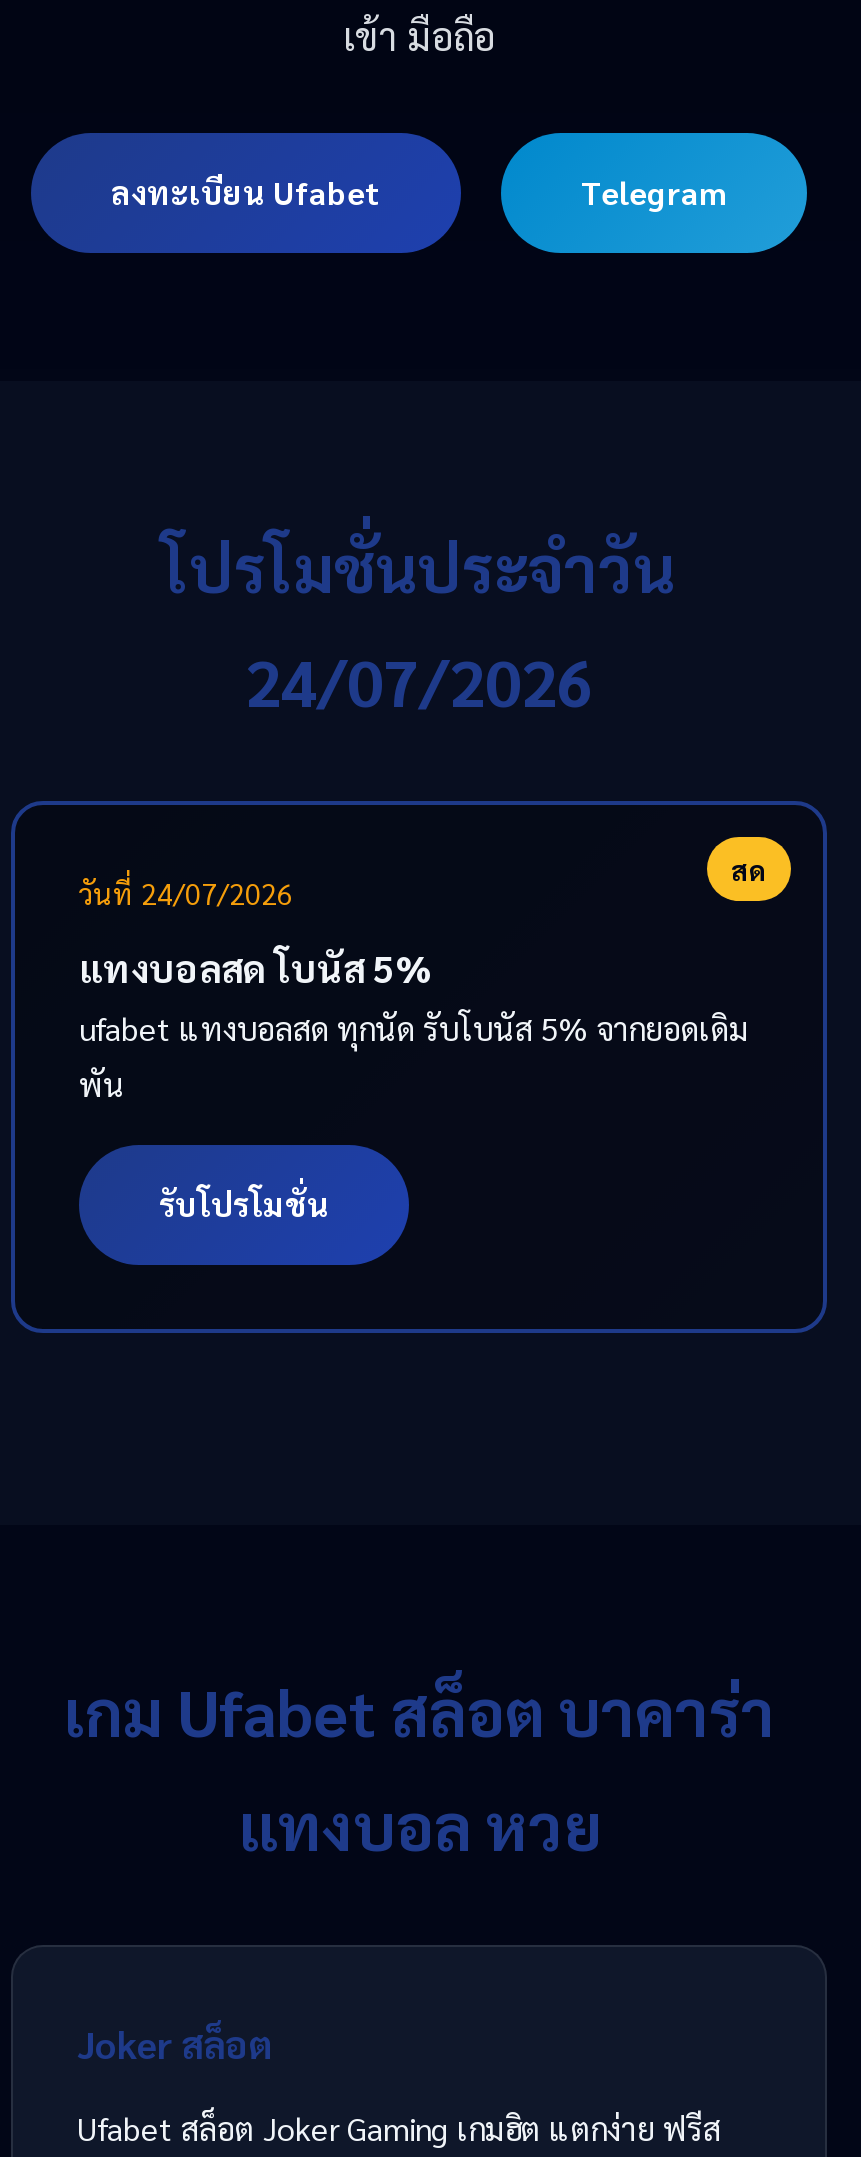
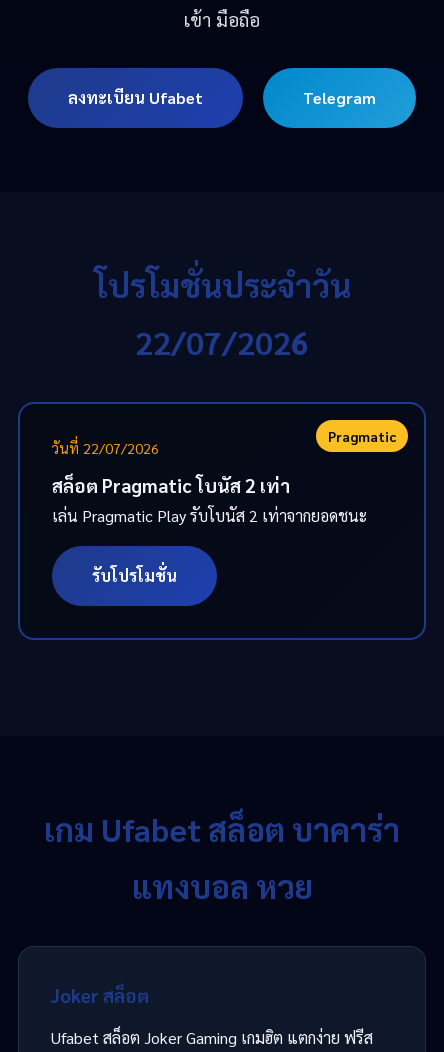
[245,639,593,721] 24/07/2026 -> [135,321,309,362] 22/07/2026
[79,851,767,911] สด | วันที่ 24/07/2026 -> [52,427,396,457] Pragmatic | วันที่ 22/07/2026
[79,943,749,1105] แทงบอลสด โบนัส 5% | ufabet แทงบอลสด ทุกนัด รับโบนัส 5% จากยอดเดิม | พัน -> [52,473,367,526] สล็อต Pragmatic โบนัส 2 เท่า | เล่น Pragmatic Play รับโบนัส 2 เท่าจากยอดชนะ

